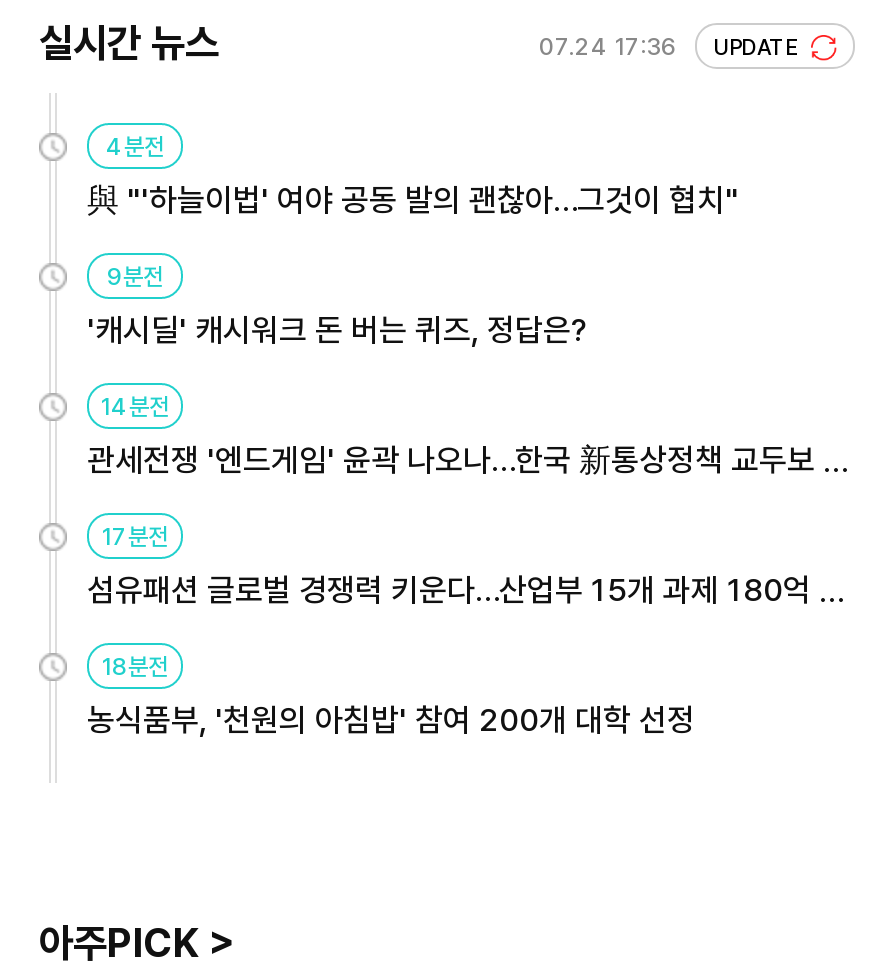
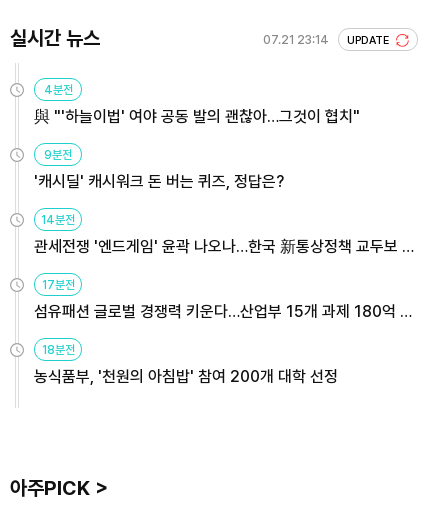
[539,34,803,62] 07.24 17:36 UPDATE -> [263,33,392,47] 07.21 23:14 UPDATE

